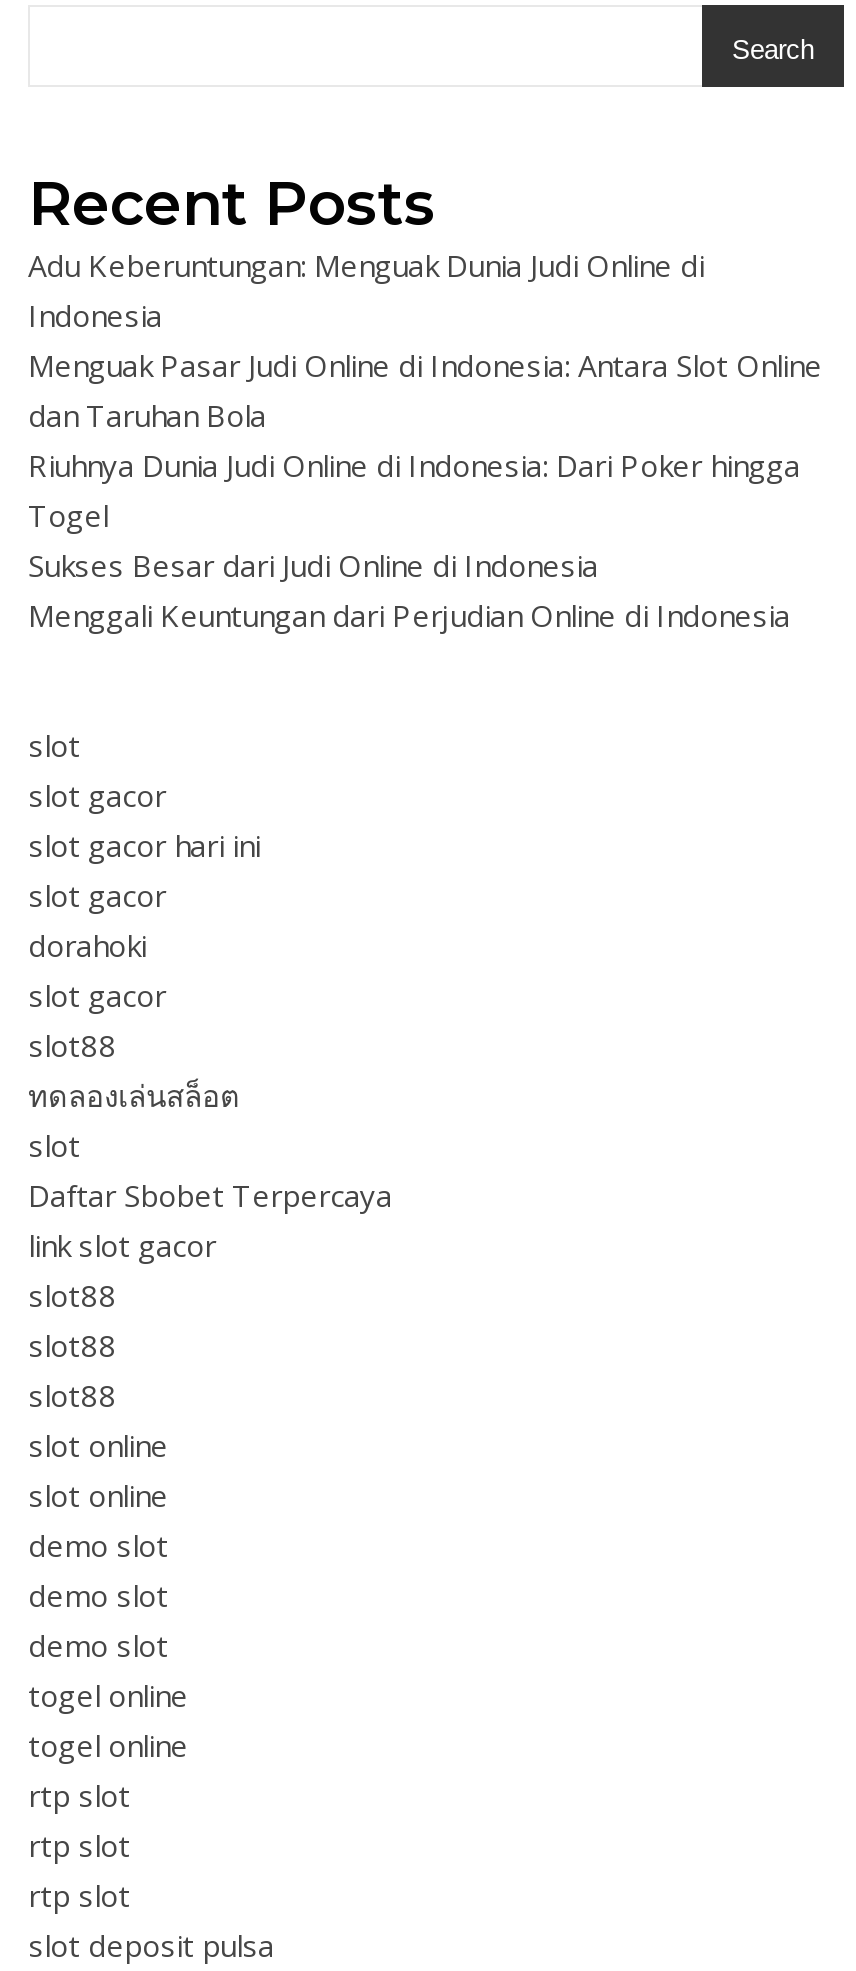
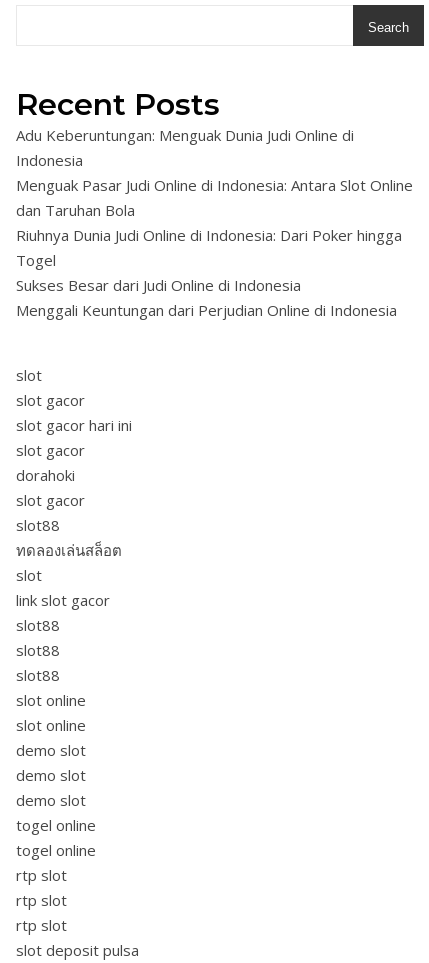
[28,1175,392,1215] Daftar Sbobet Terpercaya -> none

